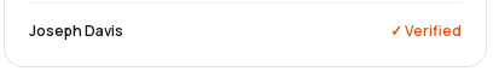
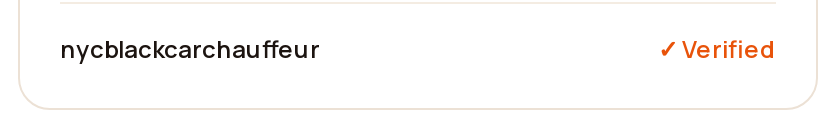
[29,20,123,41] Joseph Davis -> [60,32,320,66] nycblackcarchauffeur

